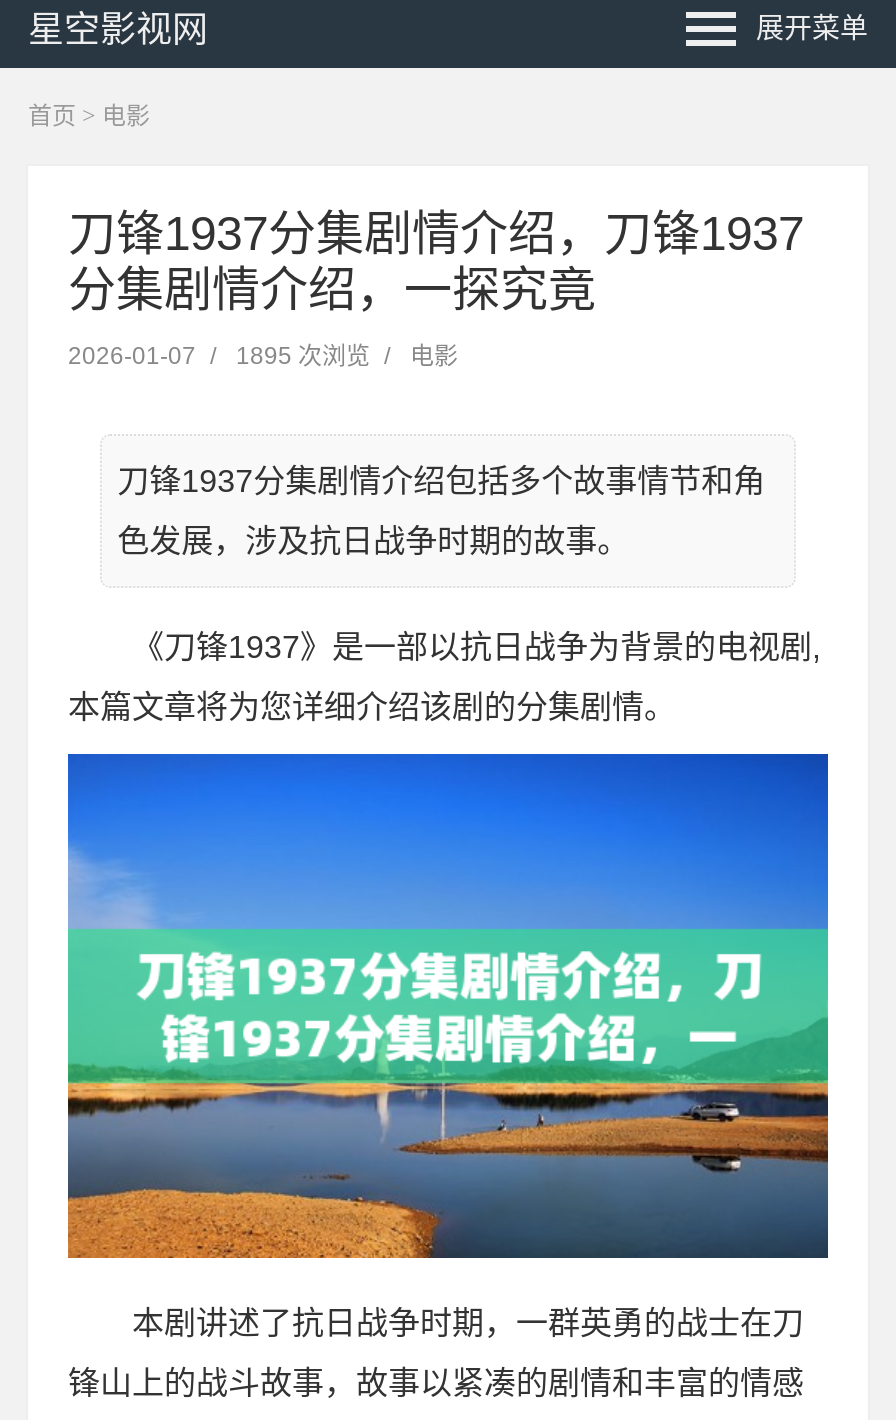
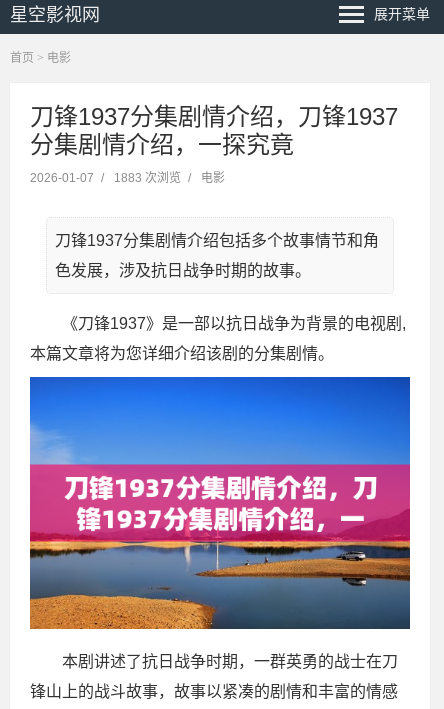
[68,342,458,370] 2026-01-07 / 1895 次浏览 / 电影 -> [30,171,225,185] 2026-01-07 / 1883 次浏览 / 电影
[66,928,830,1086] [image] -> [29,464,411,543] [image]

